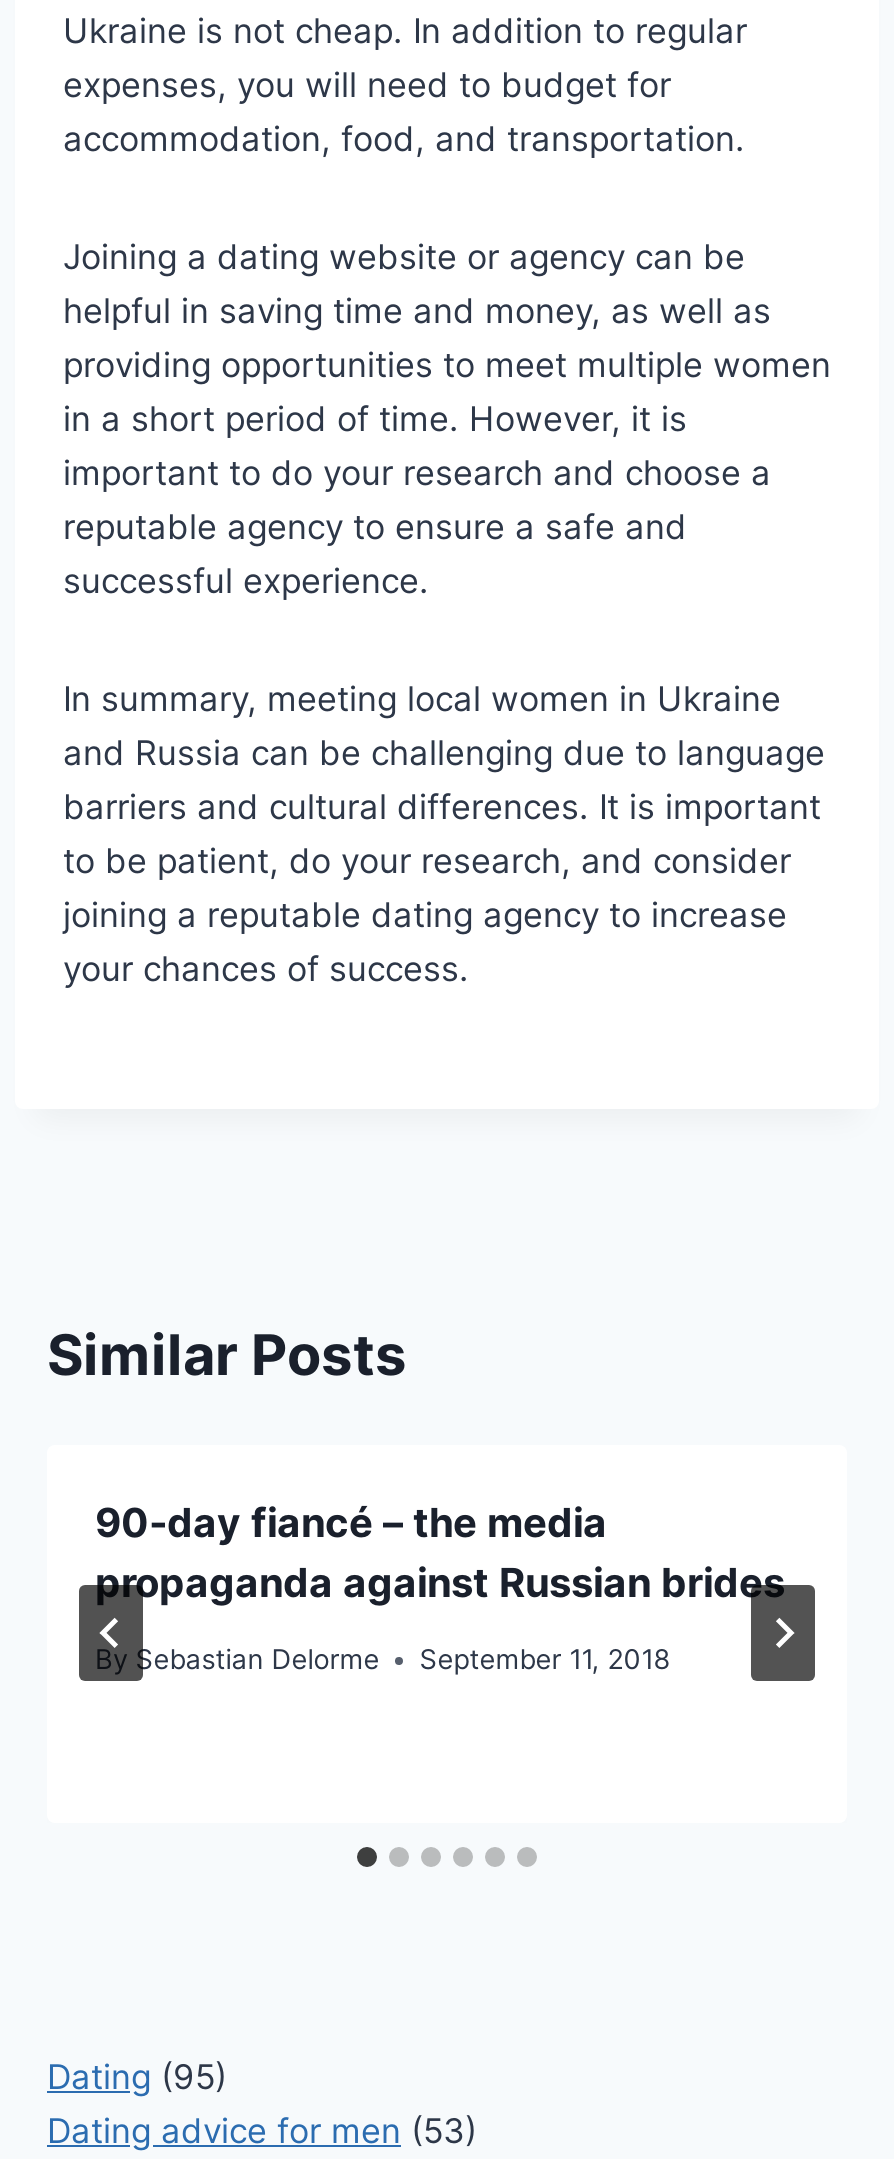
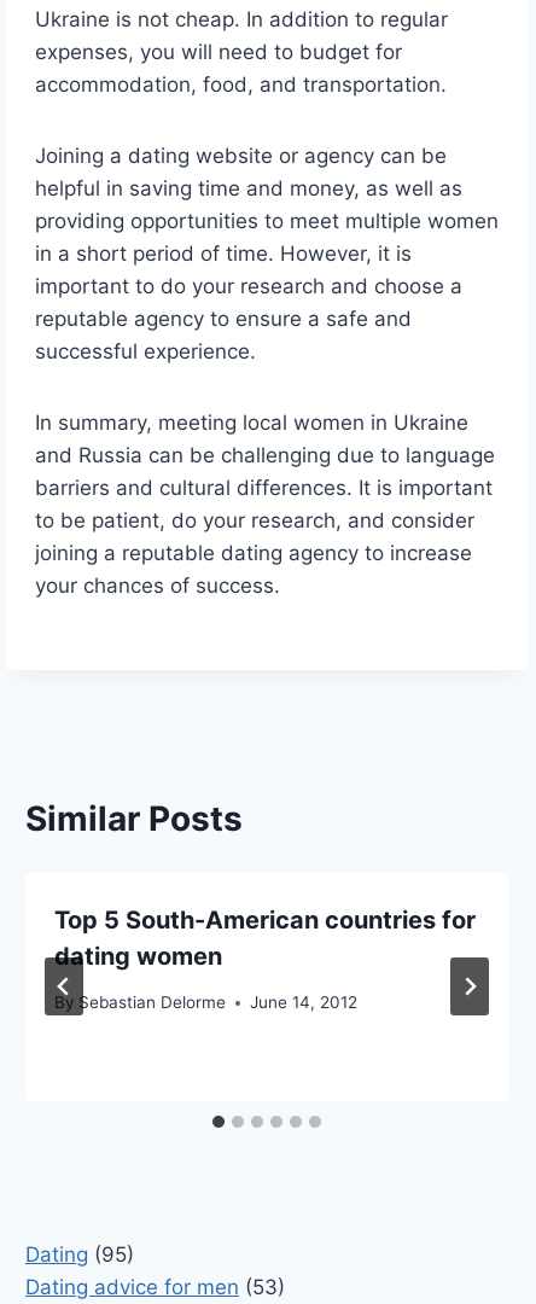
[95,1498,785,1606] 90-day fiancé – the media | propaganda against Russian brides -> [54,905,476,970] Top 5 South-American countries for | dating women
[95,1643,669,1675] By Sebastian Delorme September 11, 2018 -> [54,993,358,1012] By Sebastian Delorme June 14, 2012

